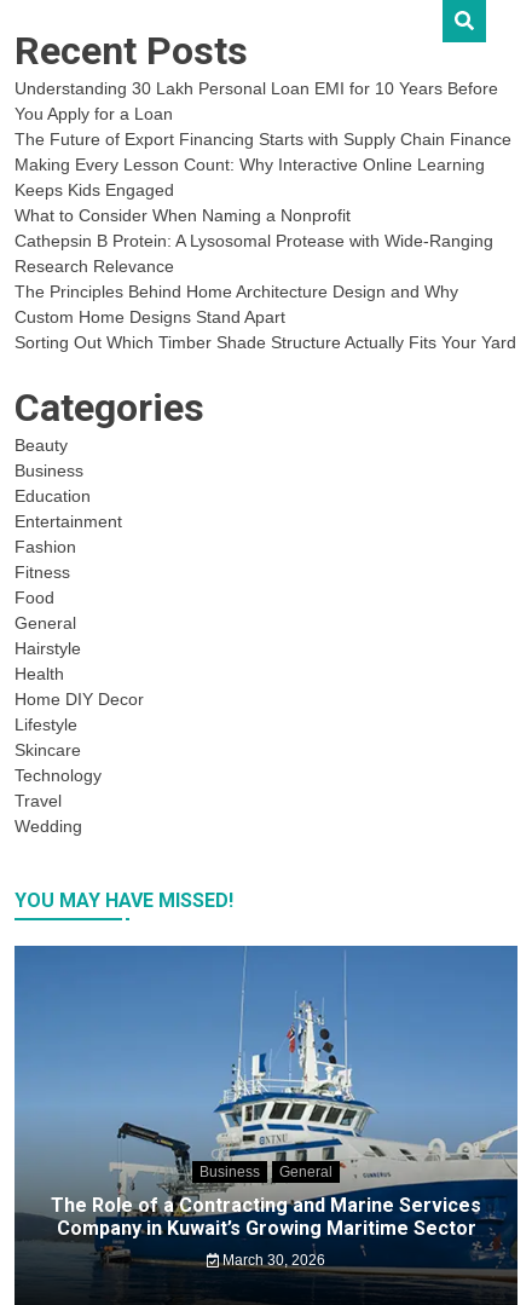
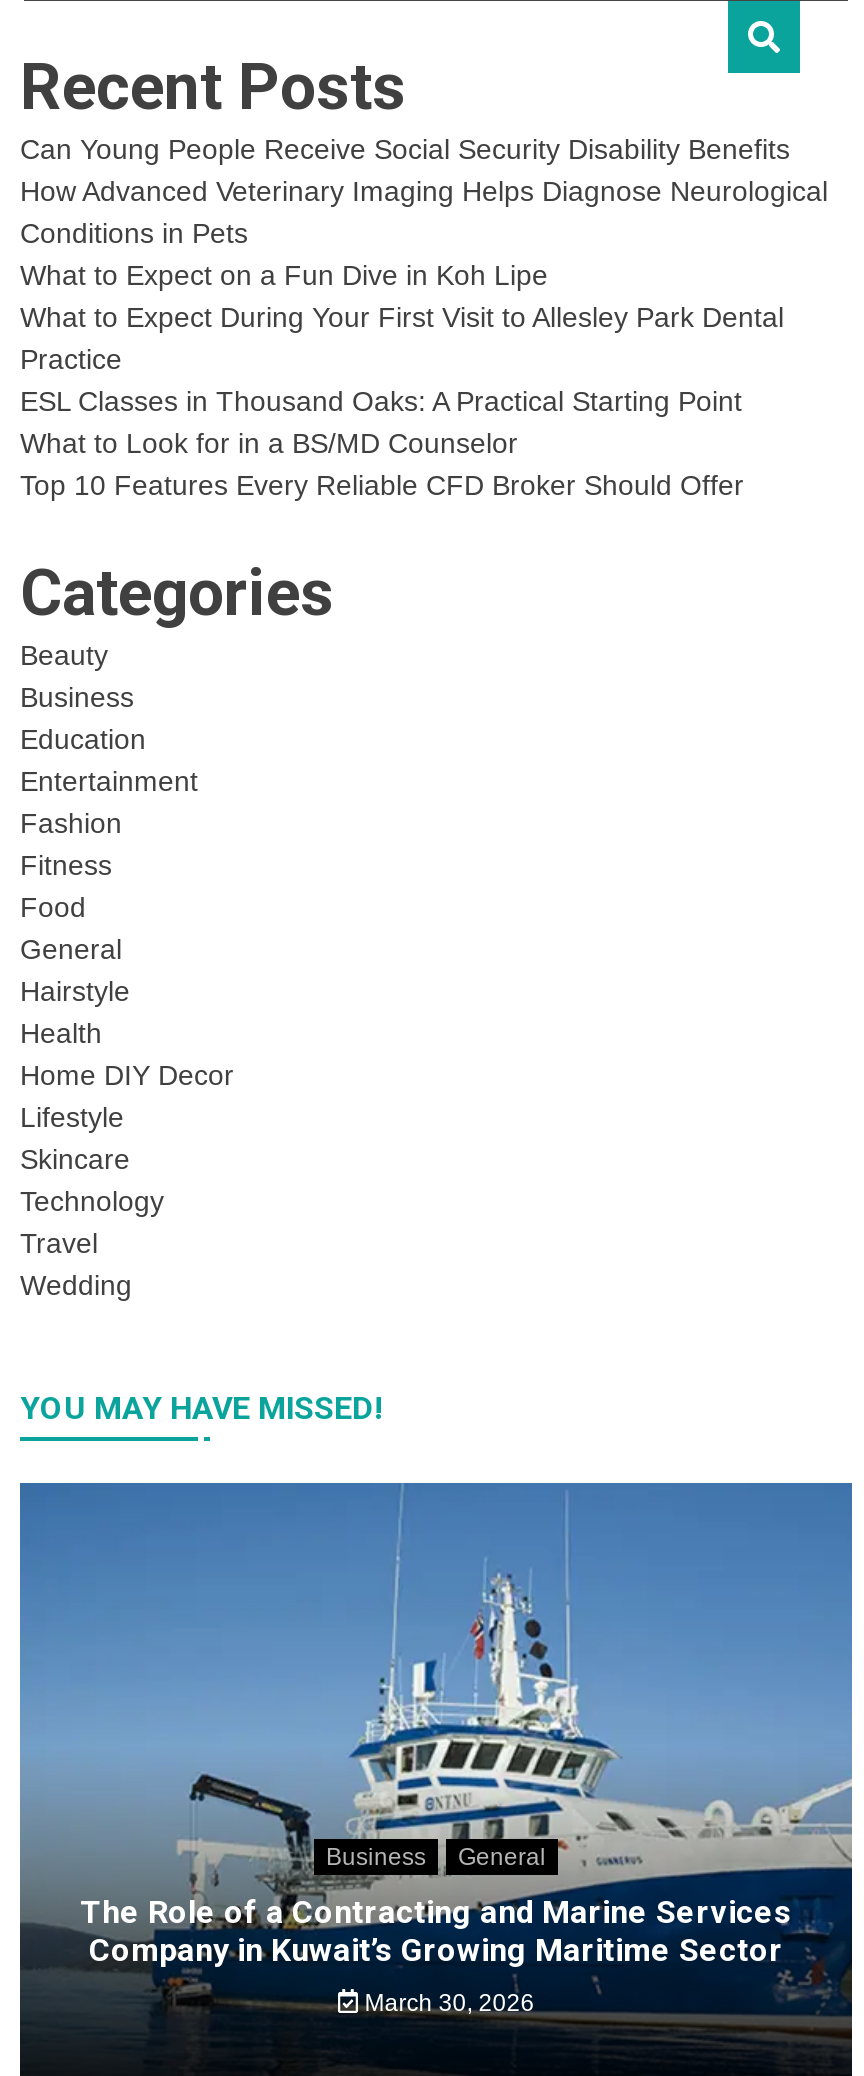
[15,79,516,352] Understanding 30 Lakh Personal Loan EMI for 10 Years Before | You Apply for a Loan | The Future of Export Financing Starts with Supply Chain Finance | Making Every Lesson Count: Why Interactive Online Learning | Keeps Kids Engaged | What to Consider When Naming a Nonprofit | Cathepsin B Protein: A Lysosomal Protease with Wide-Ranging | Research Relevance | The Principles Behind Home Architecture Design and Why | Custom Home Designs Stand Apart | Sorting Out Which Timber Shade Structure Actually Fits Your Yard -> [20,132,828,500] Can Young People Receive Social Security Disability Benefits | How Advanced Veterinary Imaging Helps Diagnose Neurological | Conditions in Pets | What to Expect on a Fun Dive in Koh Lipe | What to Expect During Your First Visit to Allesley Park Dental | Practice | ESL Classes in Thousand Oaks: A Practical Starting Point | What to Look for in a BS/MD Counselor | Top 10 Features Every Reliable CFD Broker Should Offer

